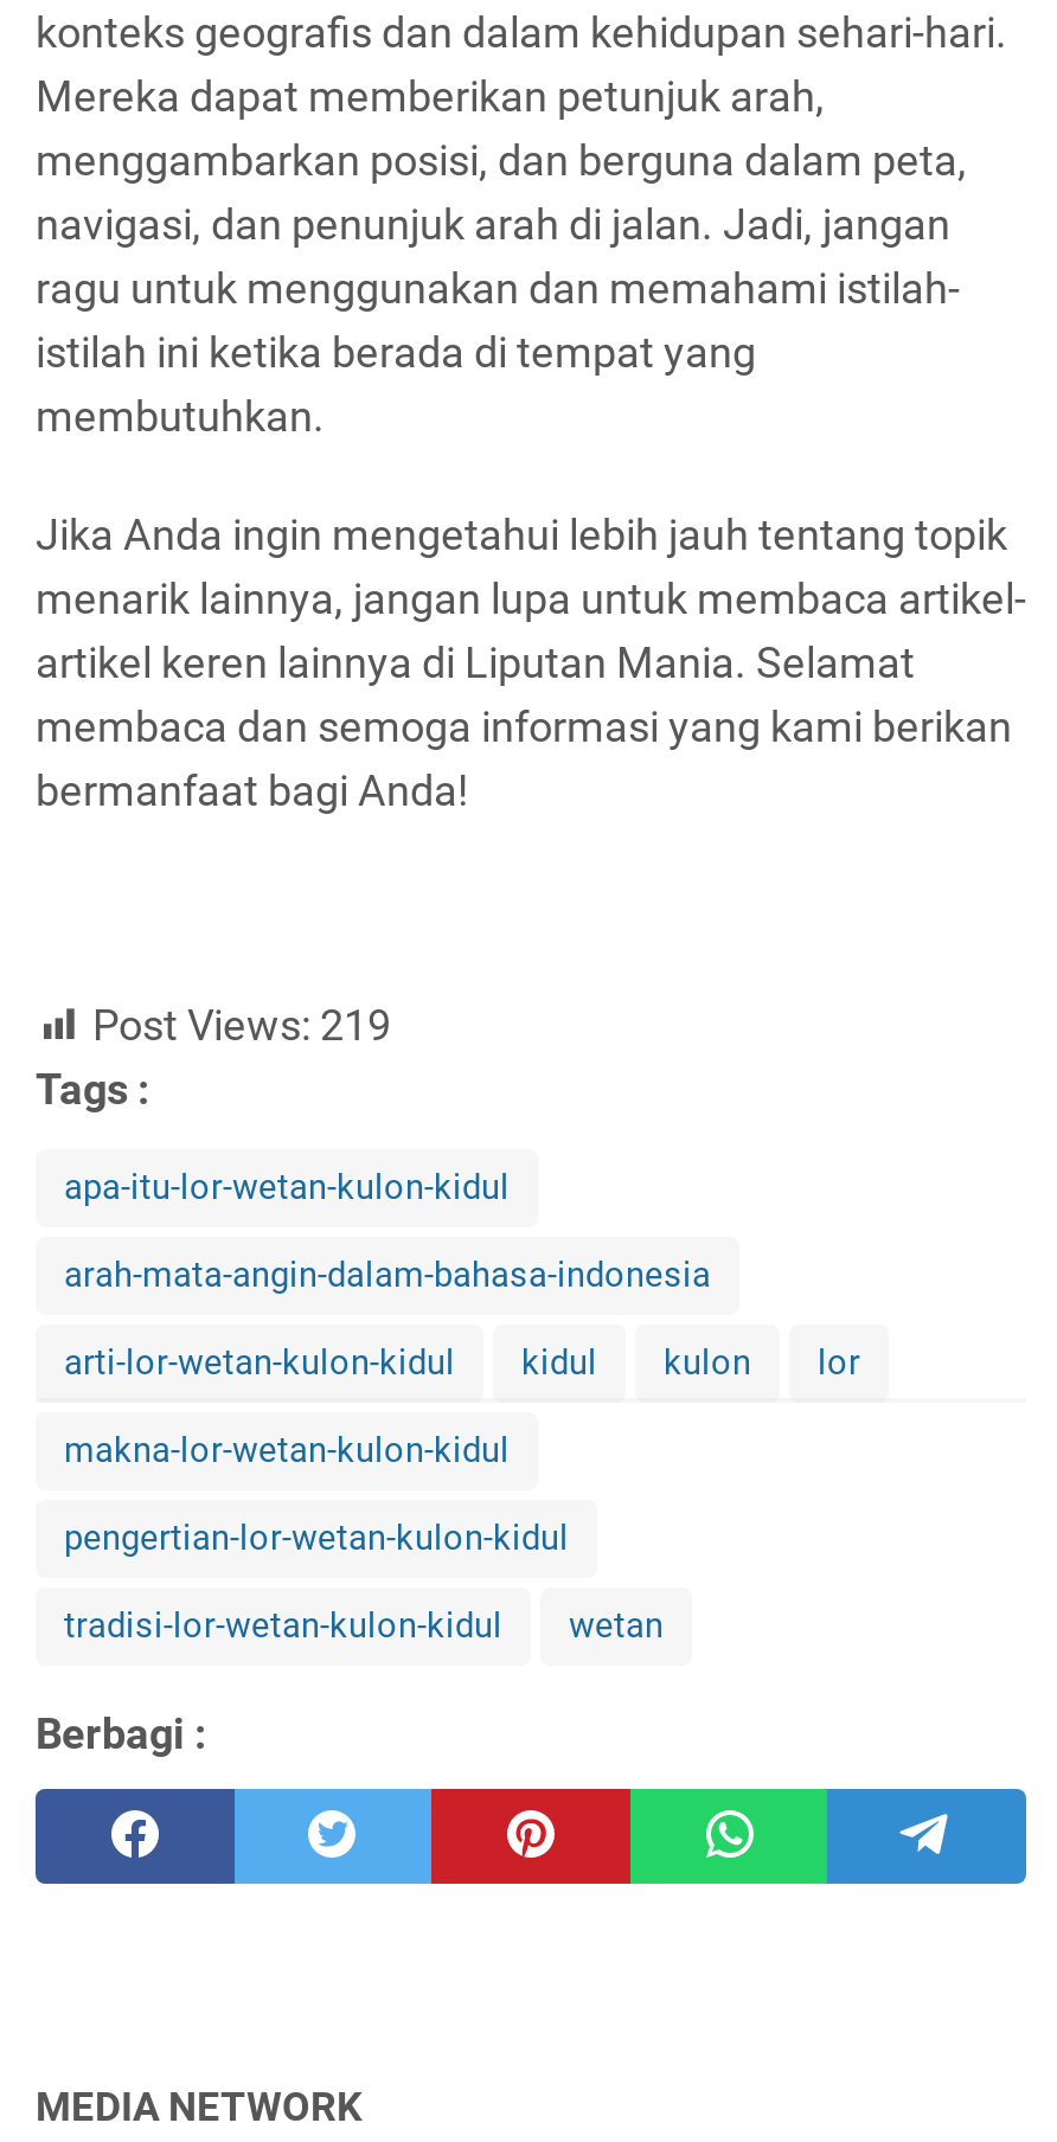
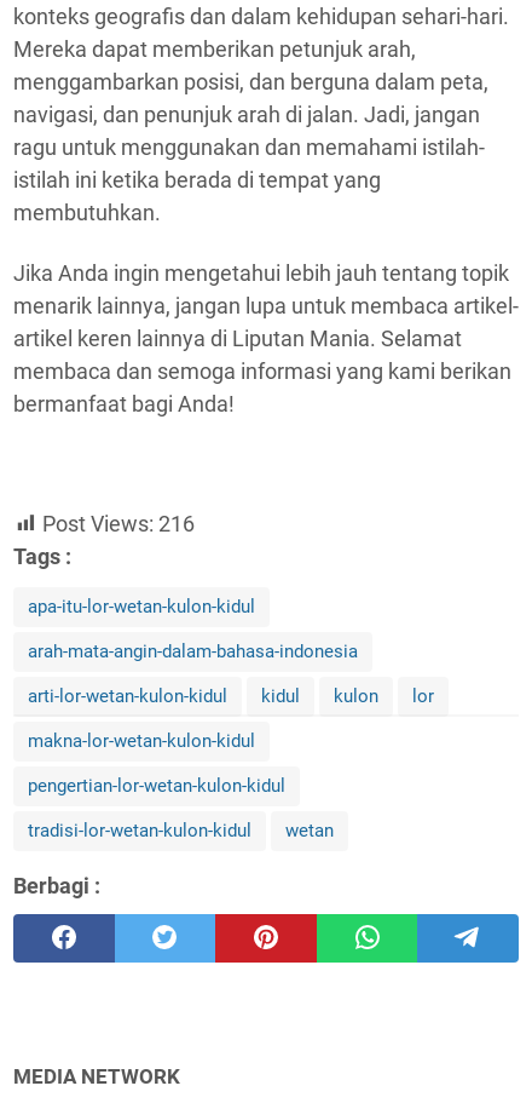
[92,999,391,1048] Post Views: 219 -> [42,510,195,536] Post Views: 216

